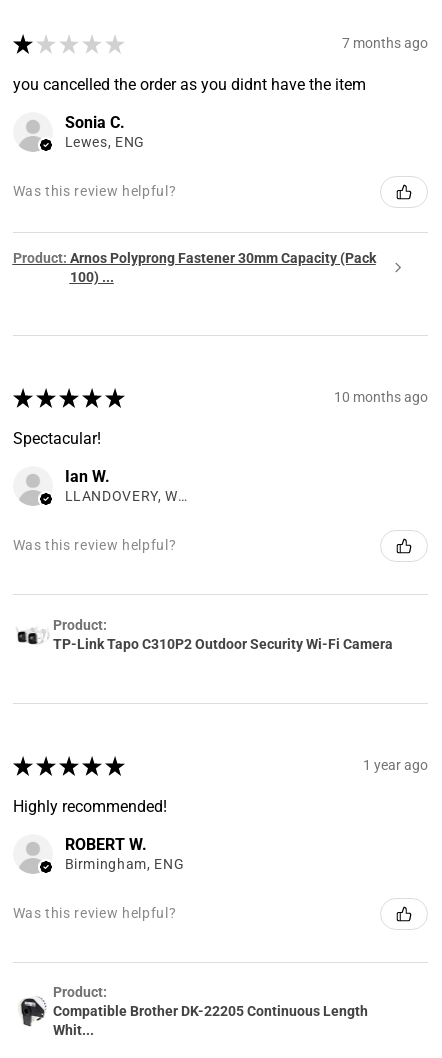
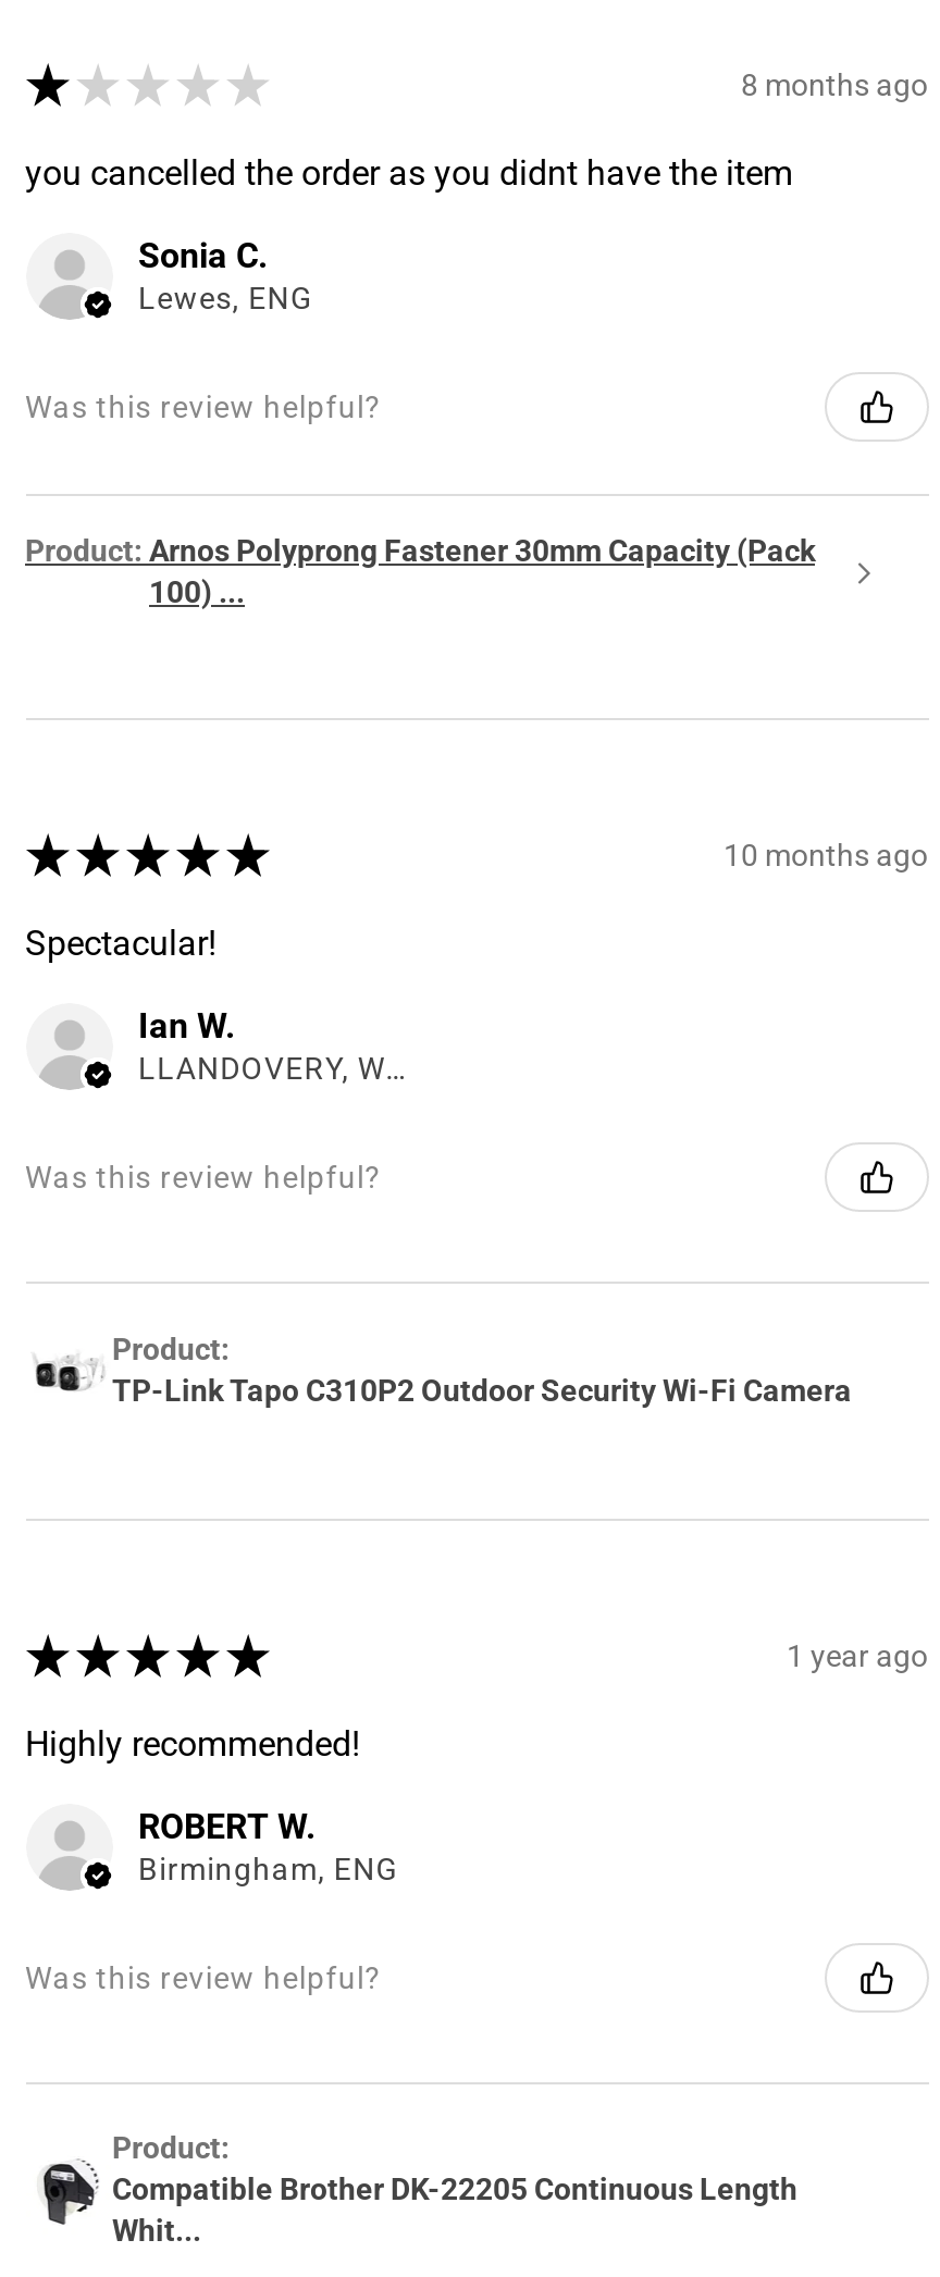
[341,35,427,51] 7 months ago -> [741,67,928,102] 8 months ago

